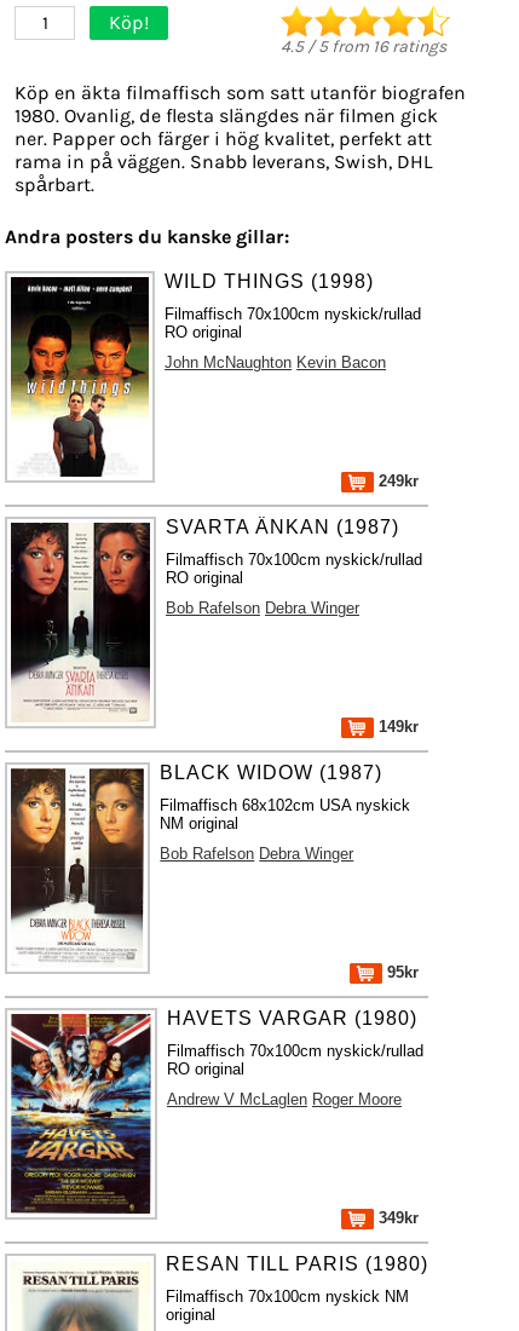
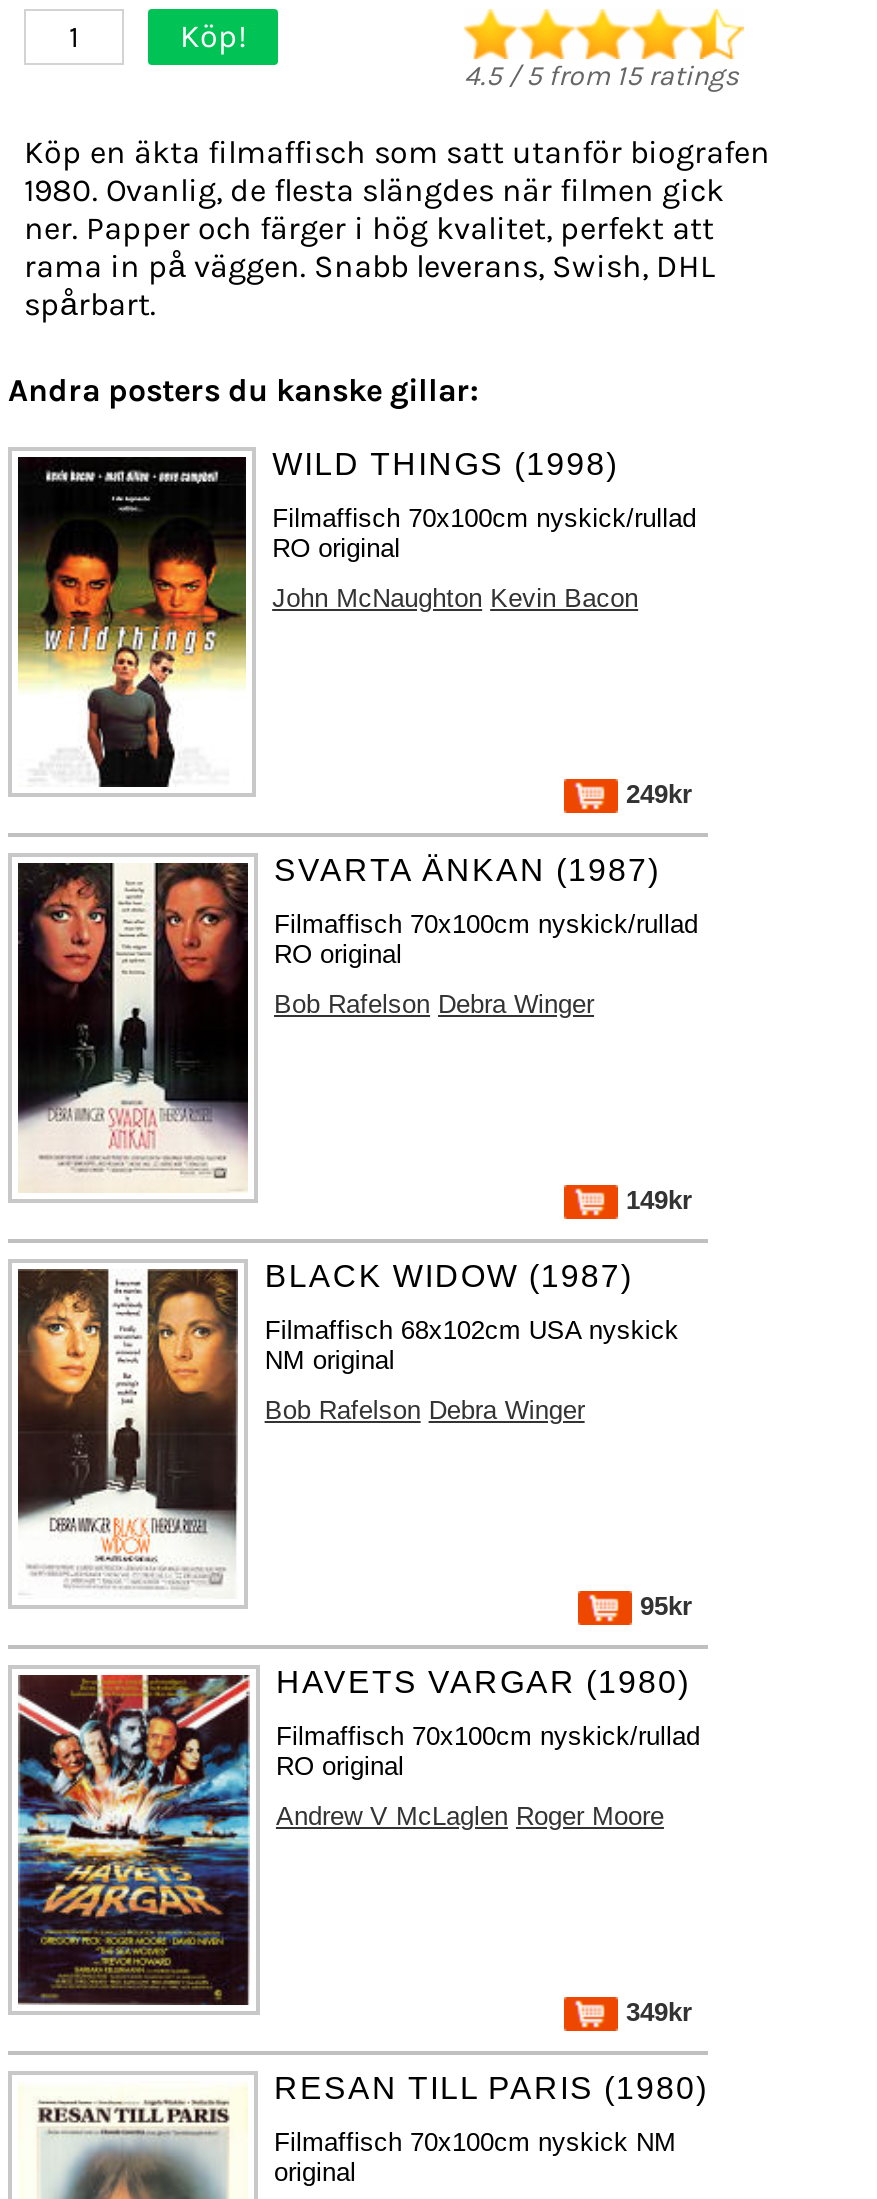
[281,36,446,57] 4.5/5 from 16ratings -> [464,59,738,93] 4.5/5 from 15ratings

